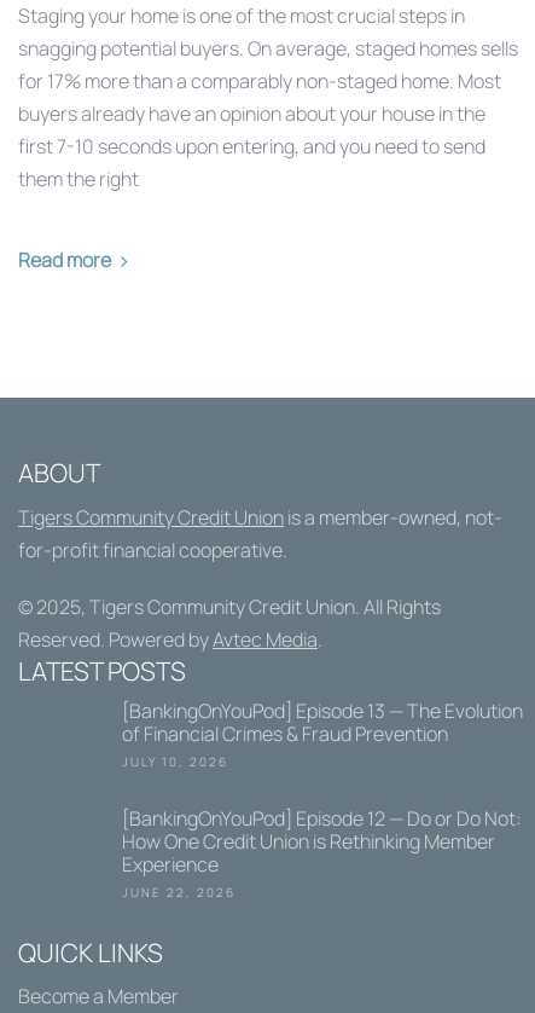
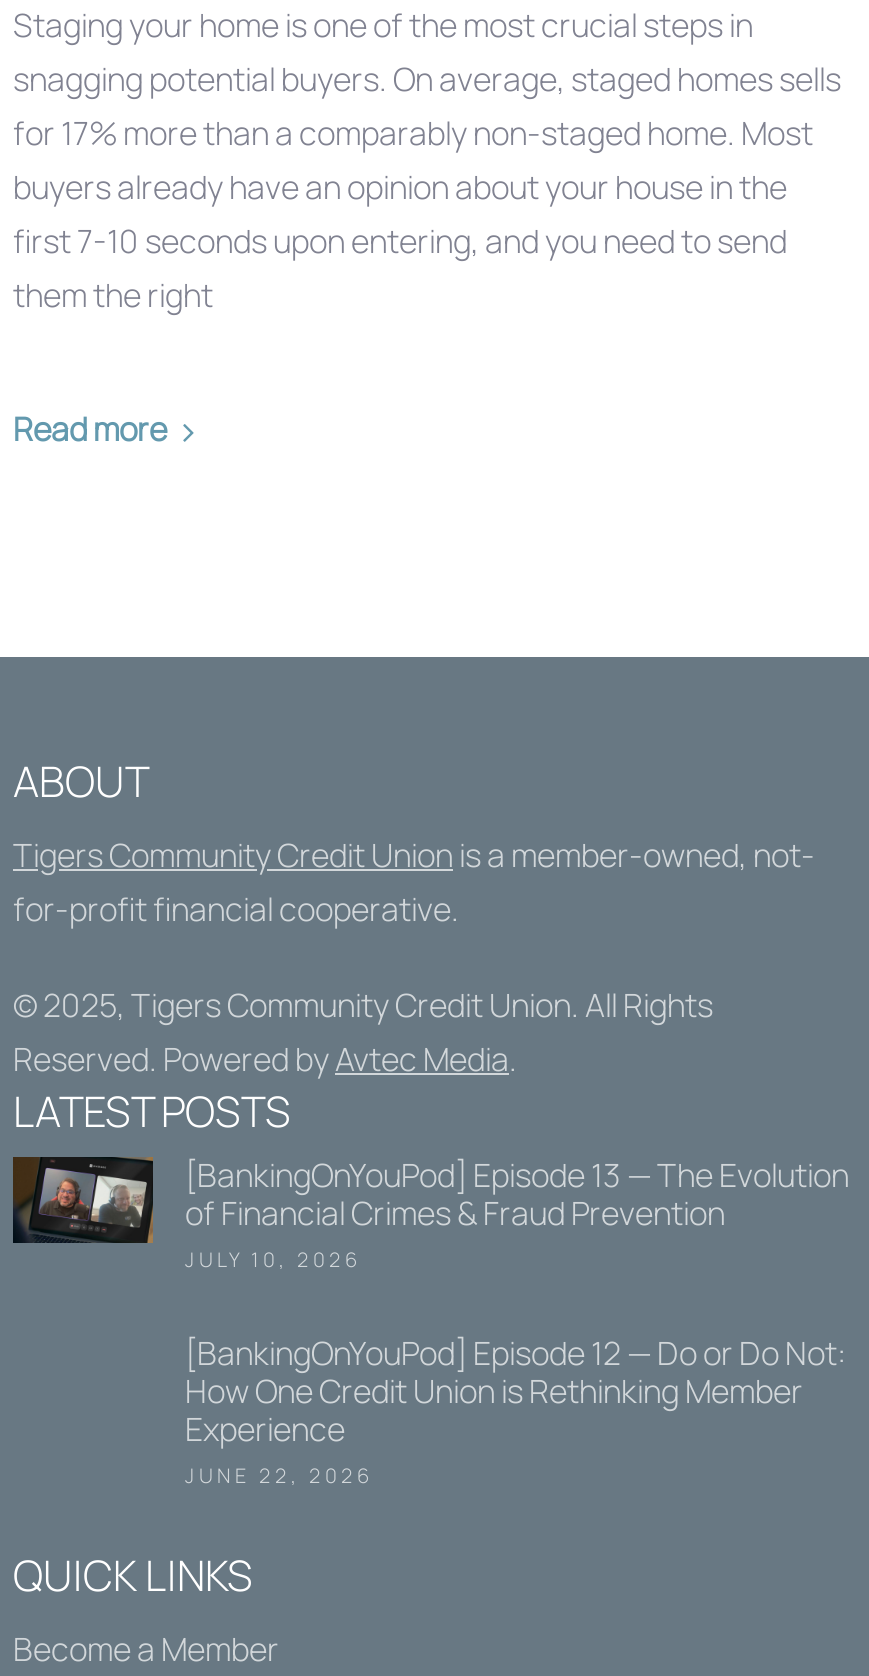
none -> [11,1156,155,1244] [image]

